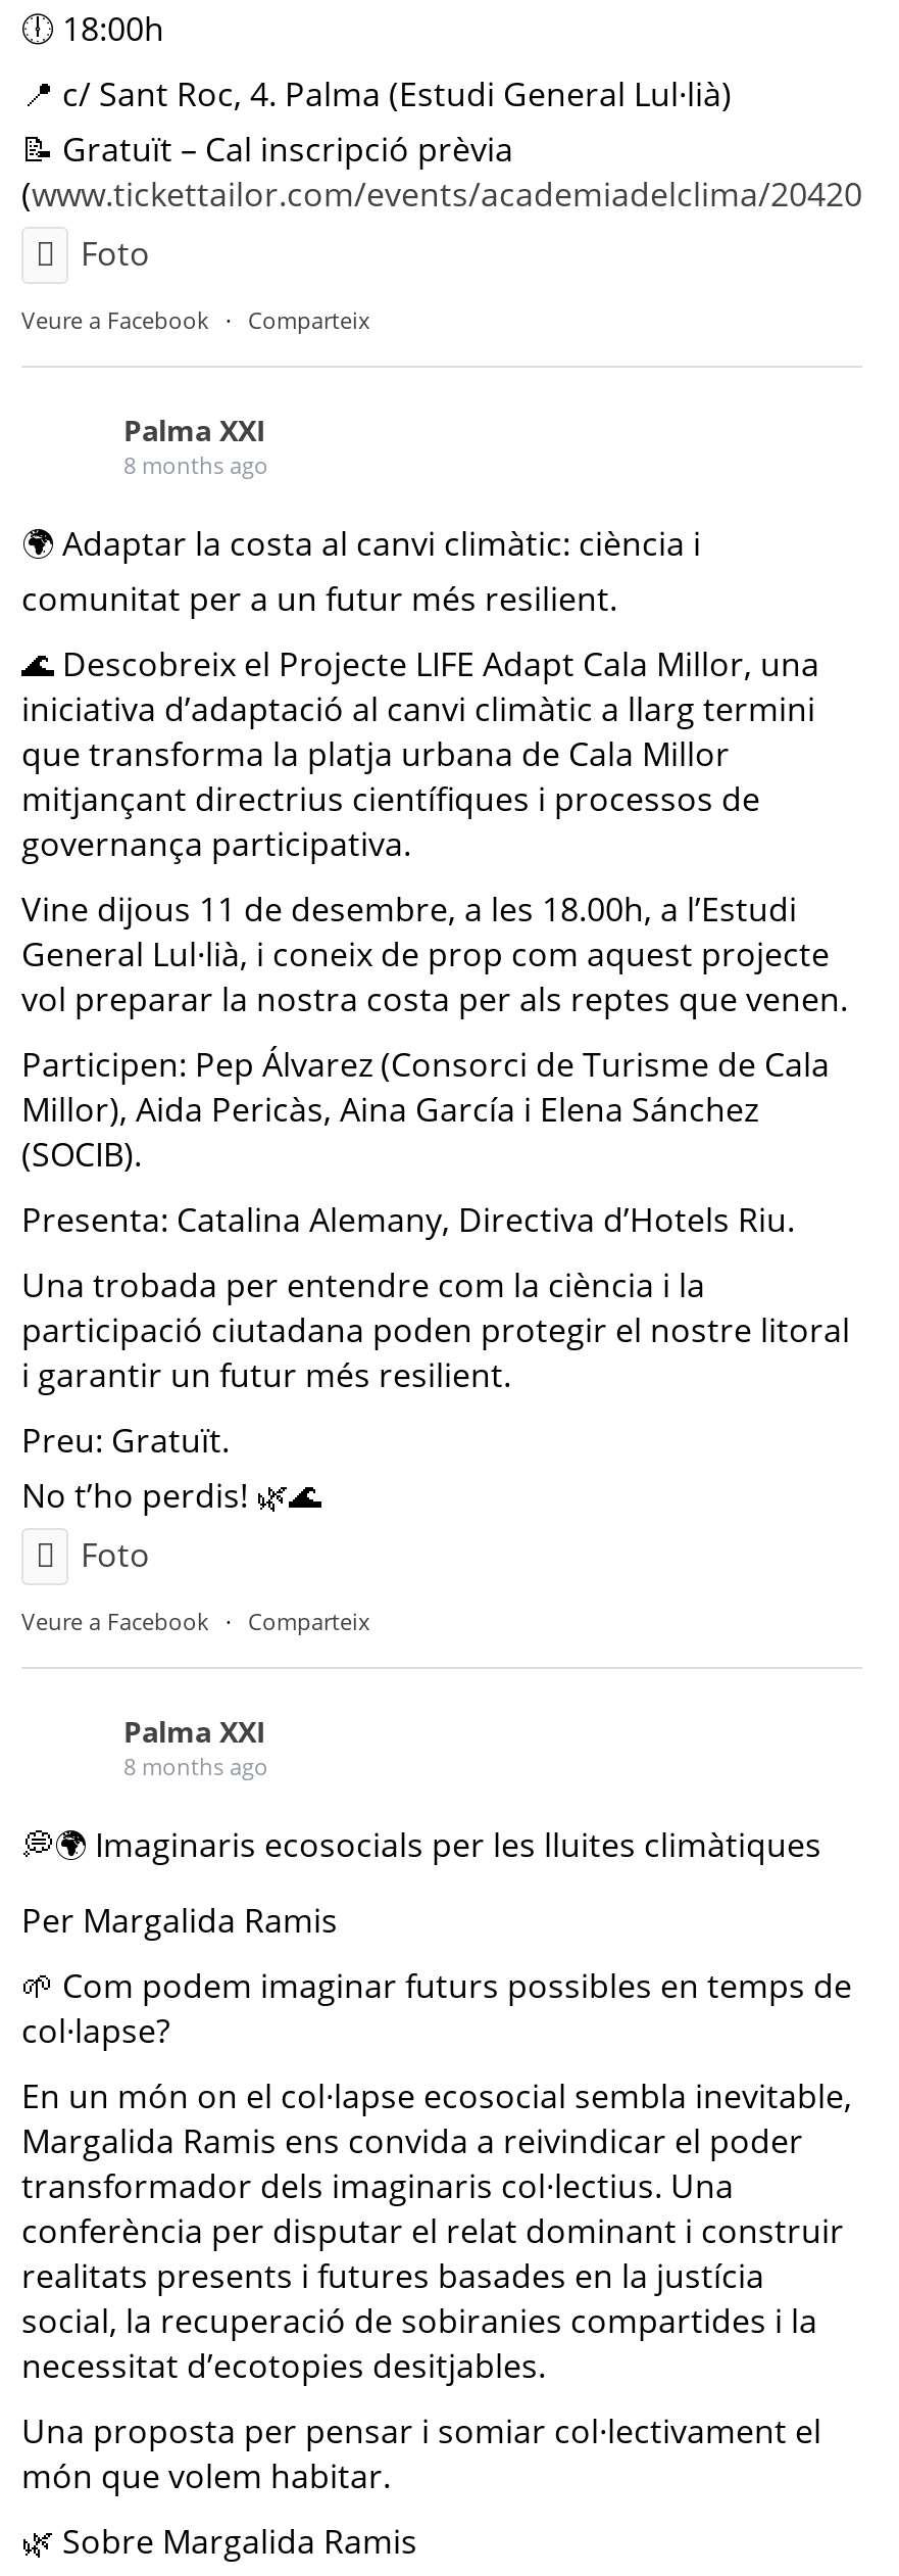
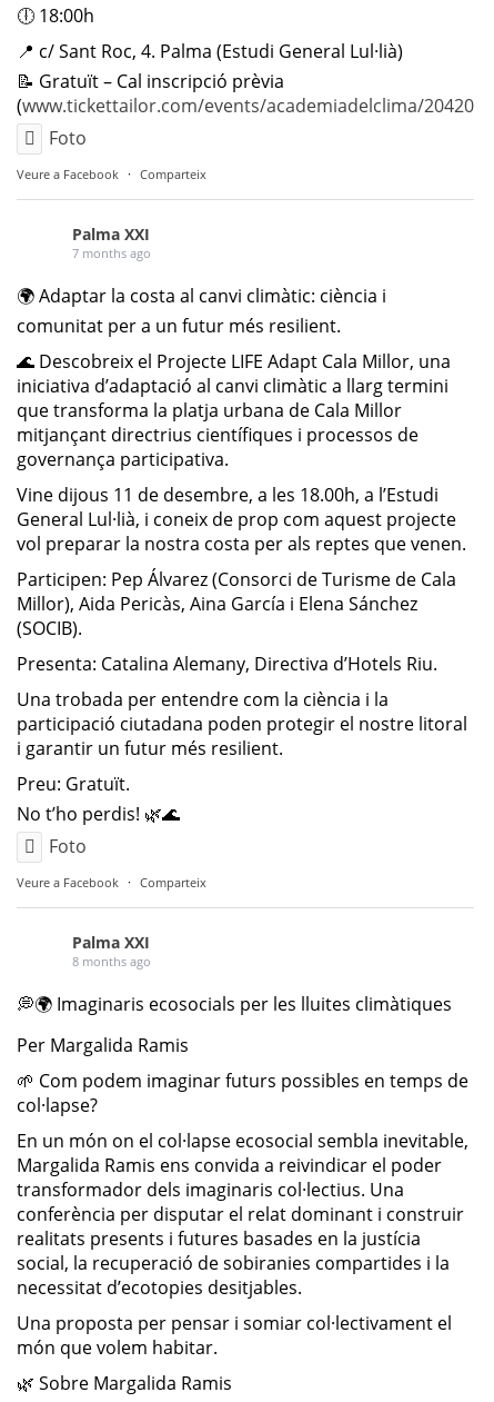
[123,450,268,481] 8 months ago -> [72,245,151,262] 7 months ago

